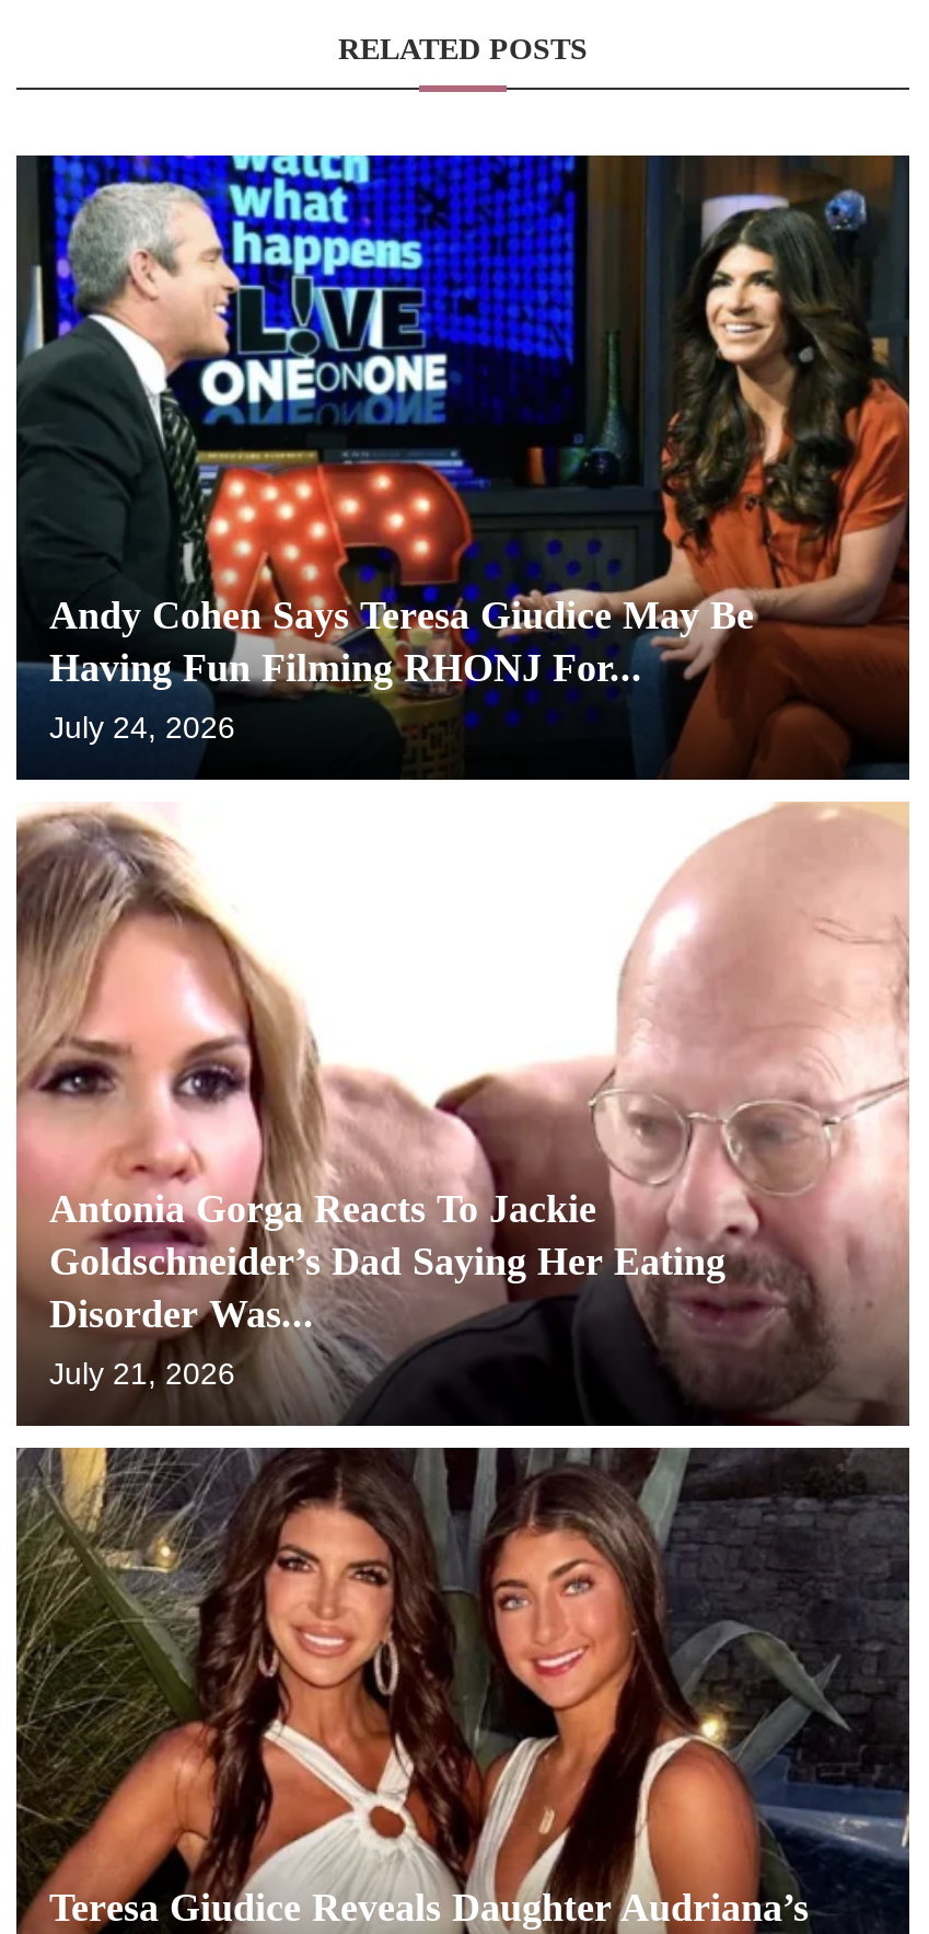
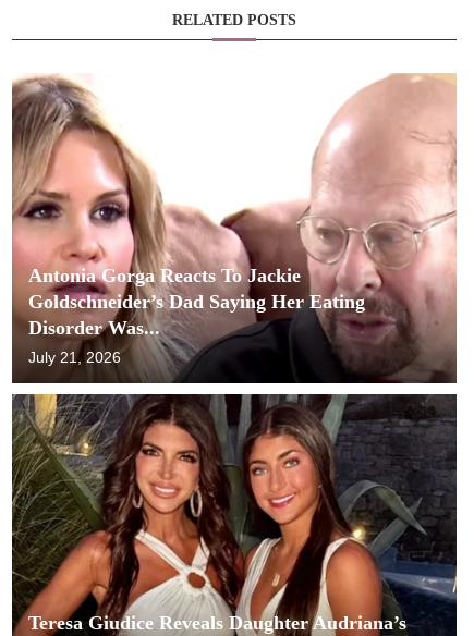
[14,153,911,780] [image] | Andy Cohen Says Teresa Giudice May Be | Having Fun Filming RHONJ For... | July 24, 2026 -> none

